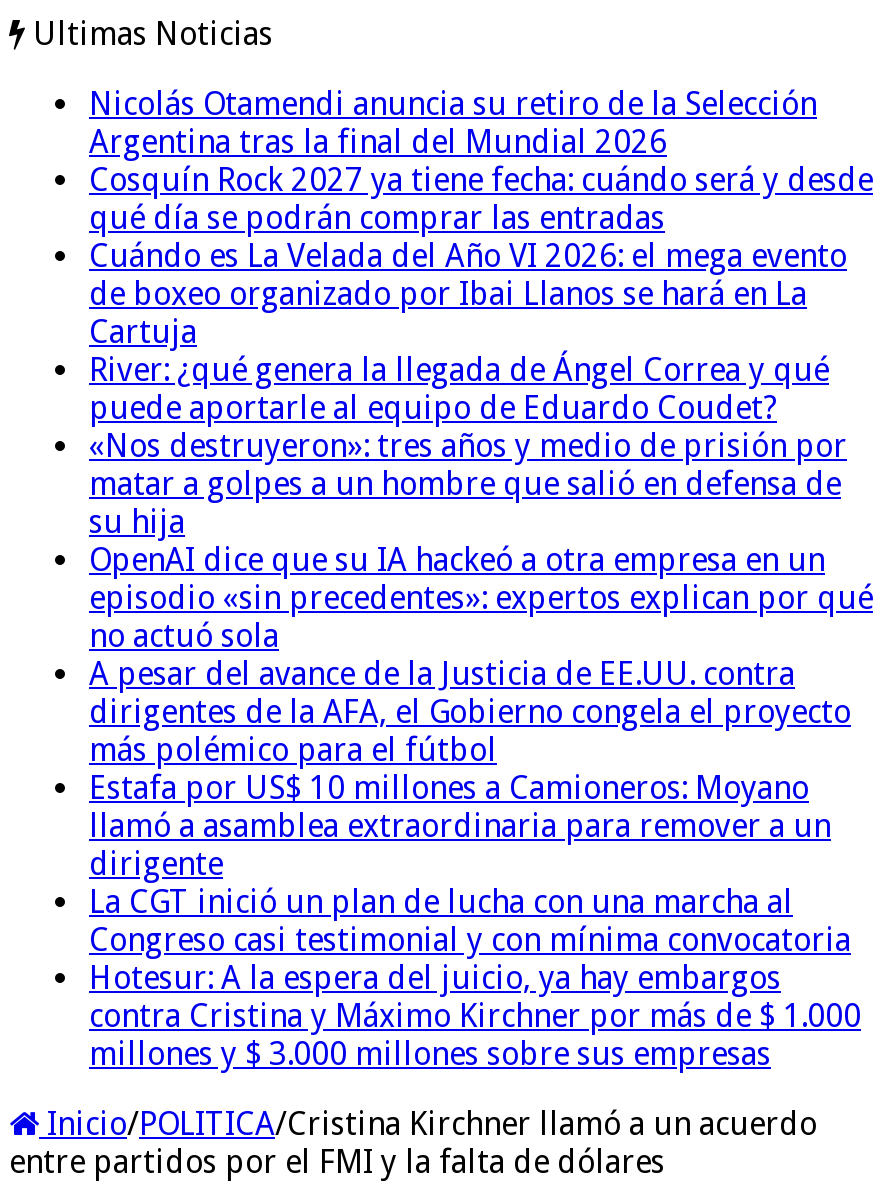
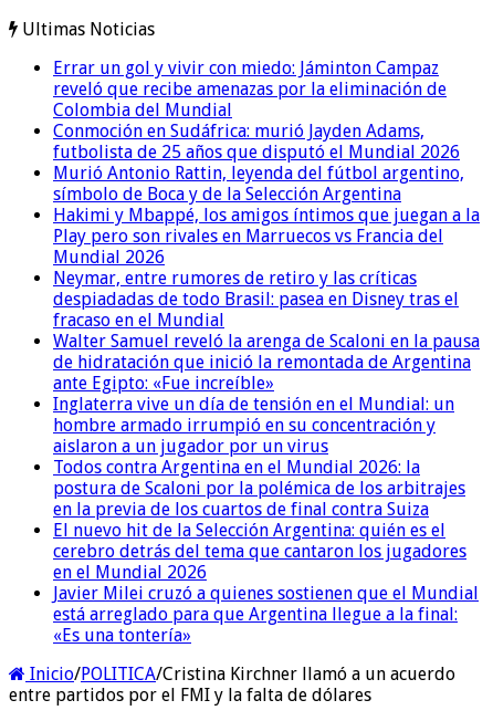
[89,85,873,1073] Nicolás Otamendi anuncia su retiro de la Selección | Argentina tras la final del Mundial 2026 | Cosquín Rock 2027 ya tiene fecha: cuándo será y desde | qué día se podrán comprar las entradas | Cuándo es La Velada del Año VI 2026: el mega evento | de boxeo organizado por Ibai Llanos se hará en La | Cartuja | River: ¿qué genera la llegada de Ángel Correa y qué | puede aportarle al equipo de Eduardo Coudet? | «Nos destruyeron»: tres años y medio de prisión por | matar a golpes a un hombre que salió en defensa de | su hija | OpenAI dice que su IA hackeó a otra empresa en un | episodio «sin precedentes»: expertos explican por qué | no actuó sola | A pesar del avance de la Justicia de EE.UU. contra | dirigentes de la AFA, el Gobierno congela el proyecto | más polémico para el fútbol | Estafa por US$ 10 millones a Camioneros: Moyano | llamó a asamblea extraordinaria para remover a un | dirigente | La CGT inició un plan de lucha con una marcha al | Congreso casi testimonial y con mínima convocatoria | Hotesur: A la espera del juicio, ya hay embargos | contra Cristina y Máximo Kirchner por más de $ 1.000 | millones y $ 3.000 millones sobre sus empresas -> [53,57,480,646] Errar un gol y vivir con miedo: Jáminton Campaz | reveló que recibe amenazas por la eliminación de | Colombia del Mundial | Conmoción en Sudáfrica: murió Jayden Adams, | futbolista de 25 años que disputó el Mundial 2026 | Murió Antonio Rattin, leyenda del fútbol argentino, | símbolo de Boca y de la Selección Argentina | Hakimi y Mbappé, los amigos íntimos que juegan a la | Play pero son rivales en Marruecos vs Francia del | Mundial 2026 | Neymar, entre rumores de retiro y las críticas | despiadadas de todo Brasil: pasea en Disney tras el | fracaso en el Mundial | Walter Samuel reveló la arenga de Scaloni en la pausa | de hidratación que inició la remontada de Argentina | ante Egipto: «Fue increíble» | Inglaterra vive un día de tensión en el Mundial: un | hombre armado irrumpió en su concentración y | aislaron a un jugador por un virus | Todos contra Argentina en el Mundial 2026: la | postura de Scaloni por la polémica de los arbitrajes | en la previa de los cuartos de final contra Suiza | El nuevo hit de la Selección Argentina: quién es el | cerebro detrás del tema que cantaron los jugadores | en el Mundial 2026 | Javier Milei cruzó a quienes sostienen que el Mundial | está arreglado para que Argentina llegue a la final: | «Es una tontería»

